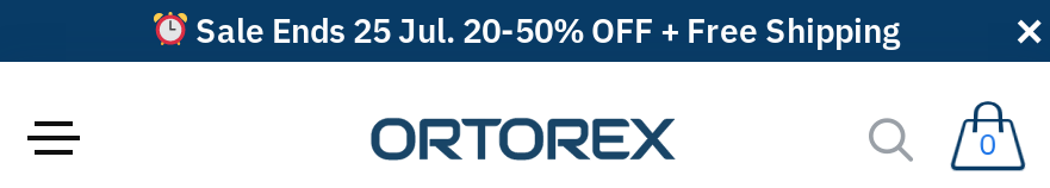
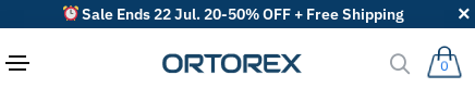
[188,10,901,52] Sale Ends 25 Jul. 20-50% OFF + Free Shipping -> [79,4,405,24] Sale Ends 22 Jul. 20-50% OFF + Free Shipping

